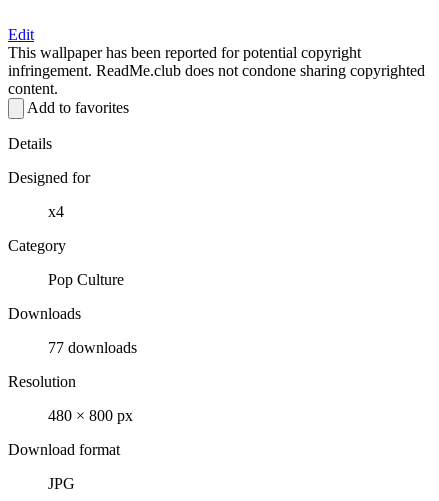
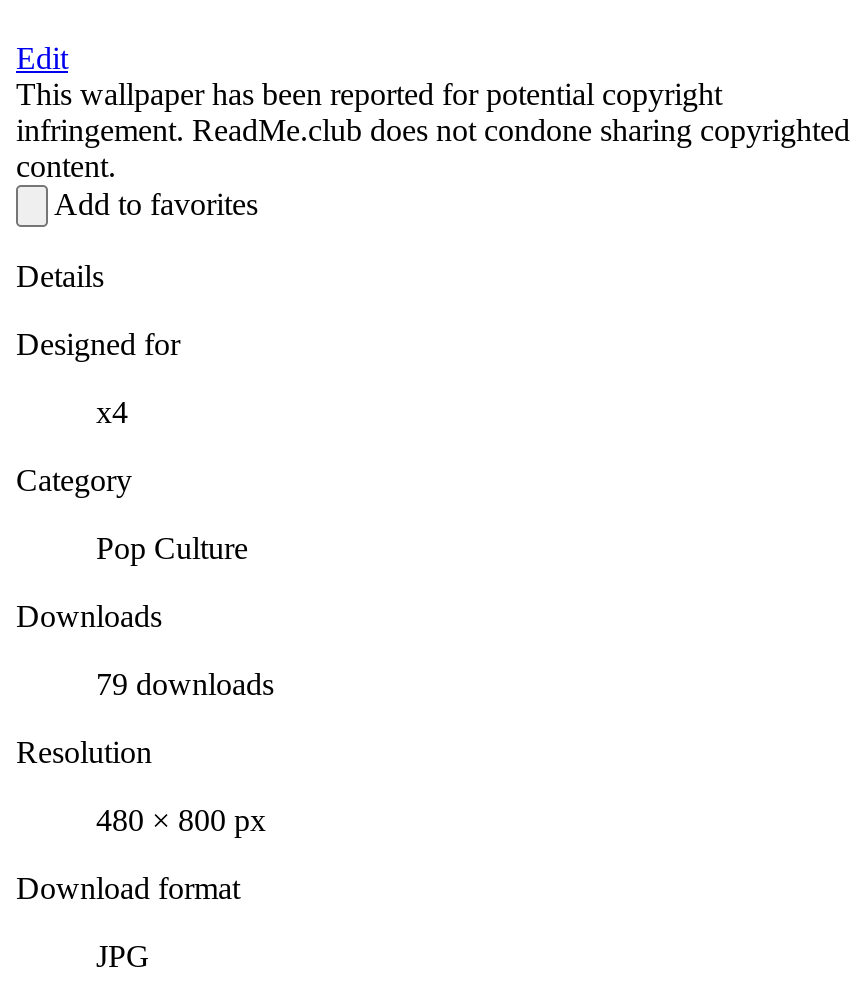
[48,339,137,356] 77 downloads -> [96,667,274,701] 79 downloads

